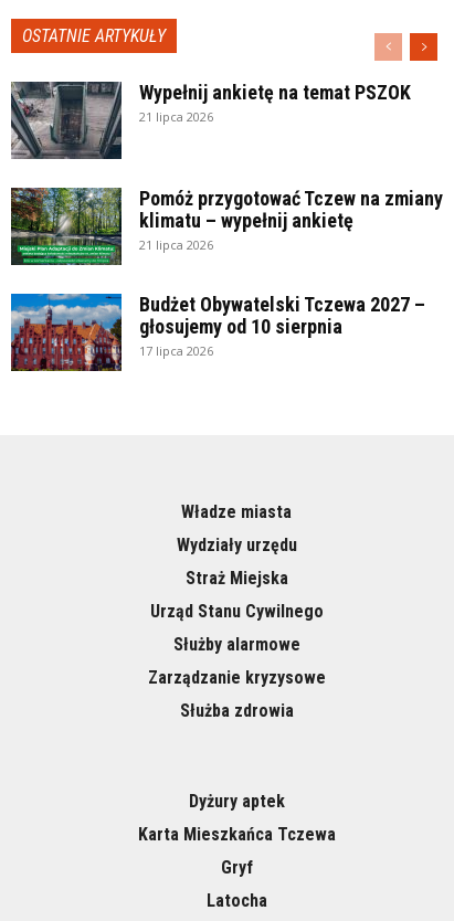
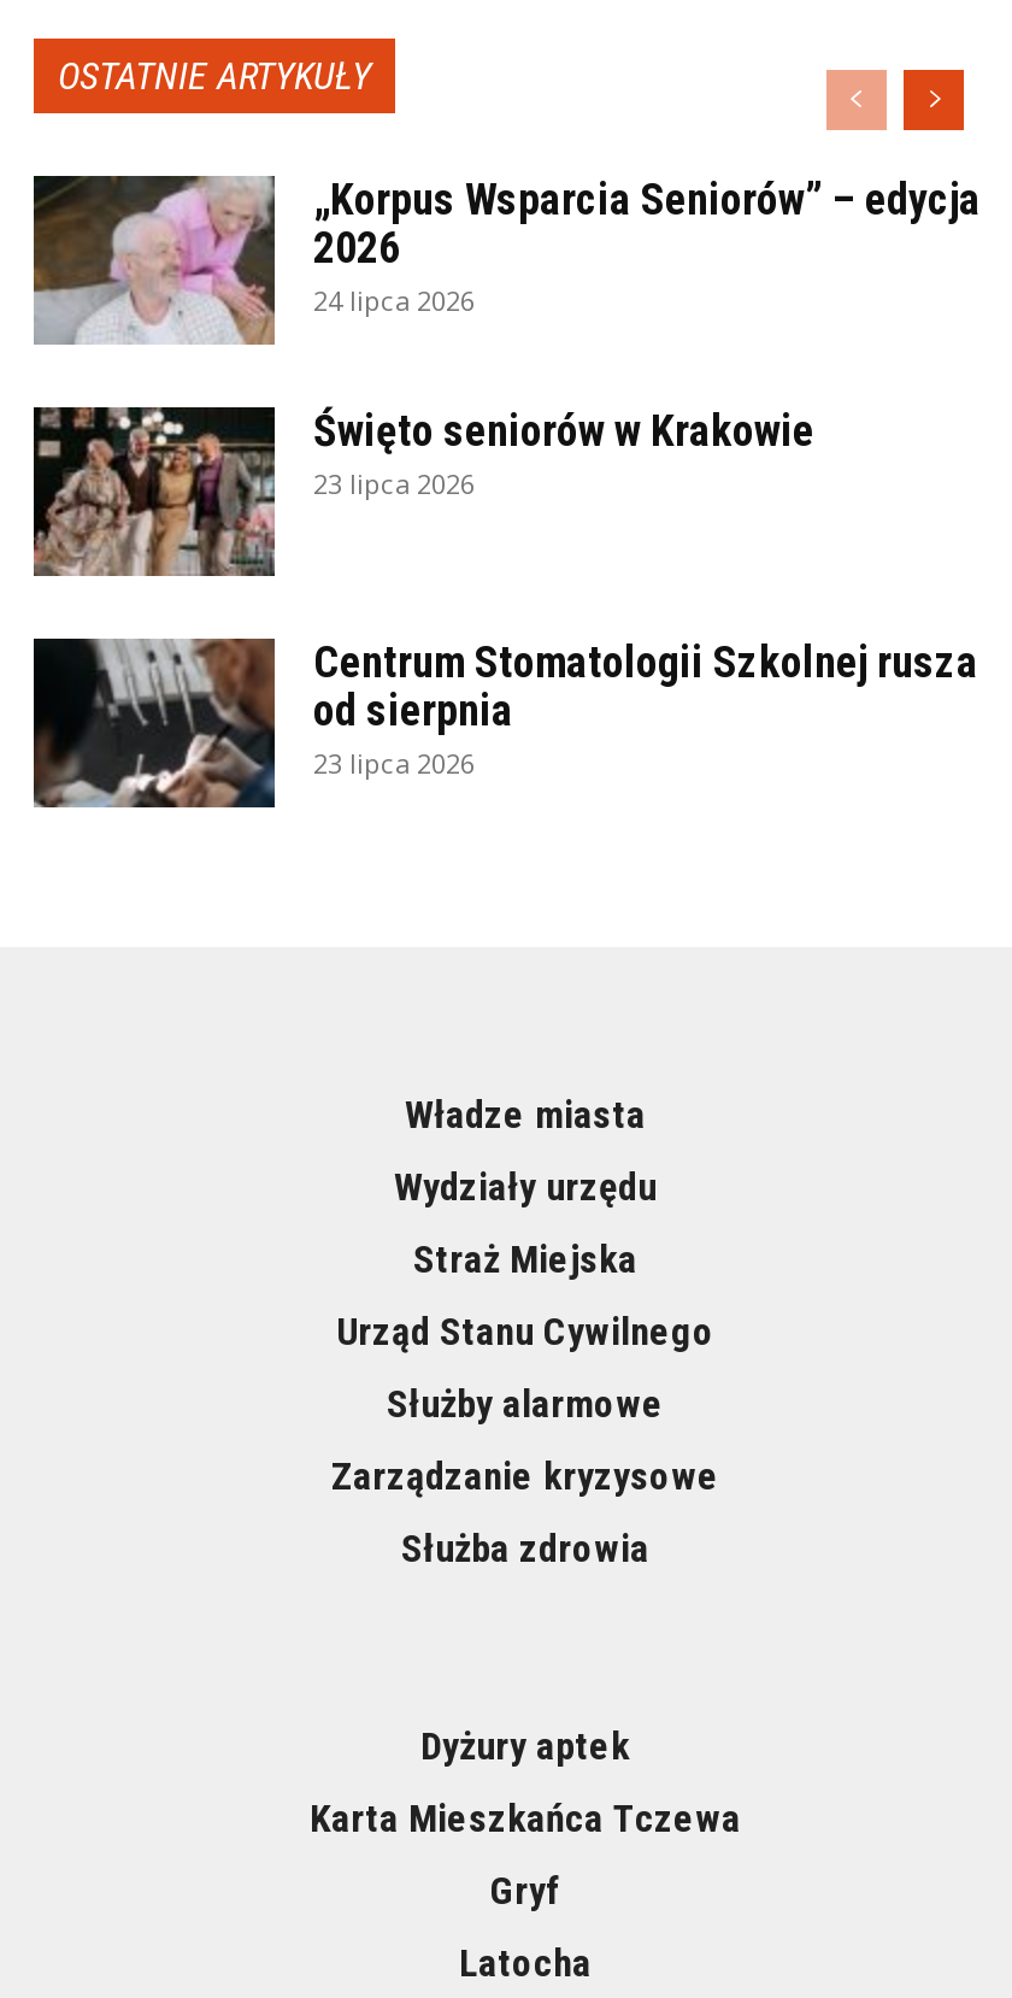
[10,81,411,160] [image] | Wypełnij ankietę na temat PSZOK | 21 lipca 2026 -> [31,174,981,347] [image] | „Korpus Wsparcia Seniorów” – edycja | 2026 | 24 lipca 2026
[10,187,443,266] [image] | Pomóż przygotować Tczew na zmiany | klimatu – wypełnij ankietę | 21 lipca 2026 -> [31,405,814,578] [image] | Święto seniorów w Krakowie | 23 lipca 2026
[10,293,425,372] [image] | Budżet Obywatelski Tczewa 2027 – | głosujemy od 10 sierpnia | 17 lipca 2026 -> [31,636,978,810] [image] | Centrum Stomatologii Szkolnej rusza | od sierpnia | 23 lipca 2026

